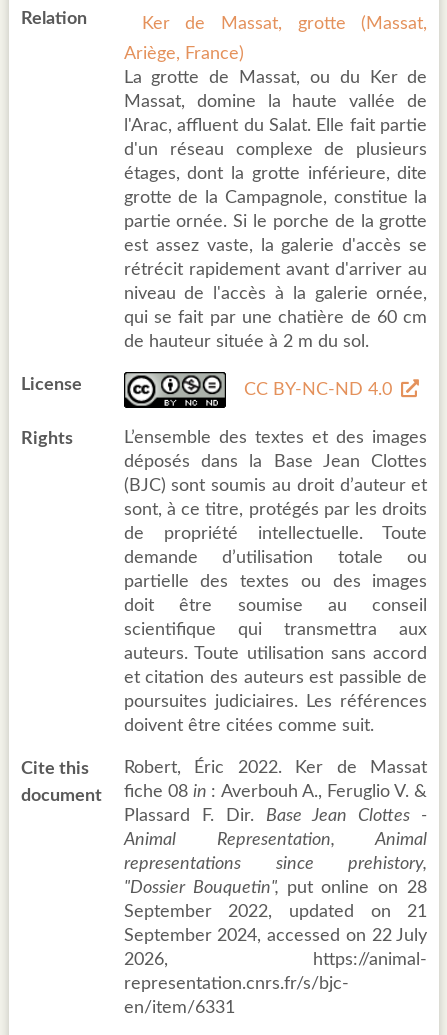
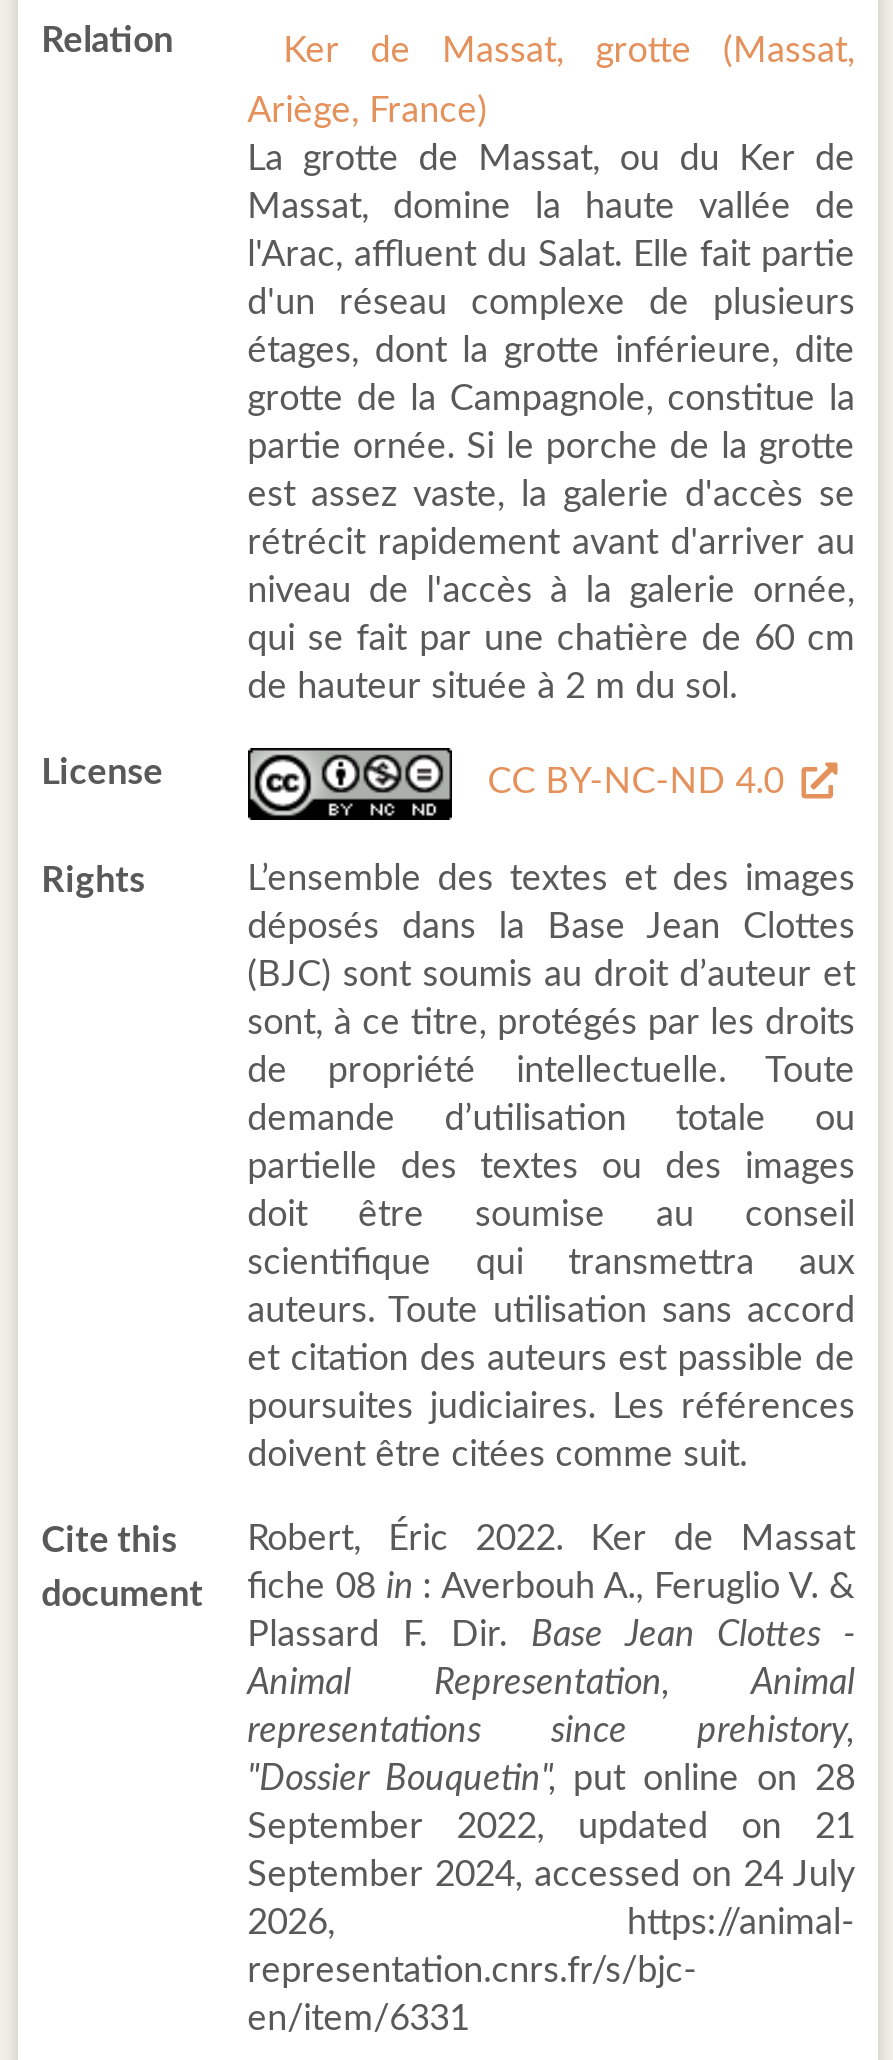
[124,927,427,945] September 2024, accessed on 22 July -> [247,1859,855,1895] September 2024, accessed on 24 July

